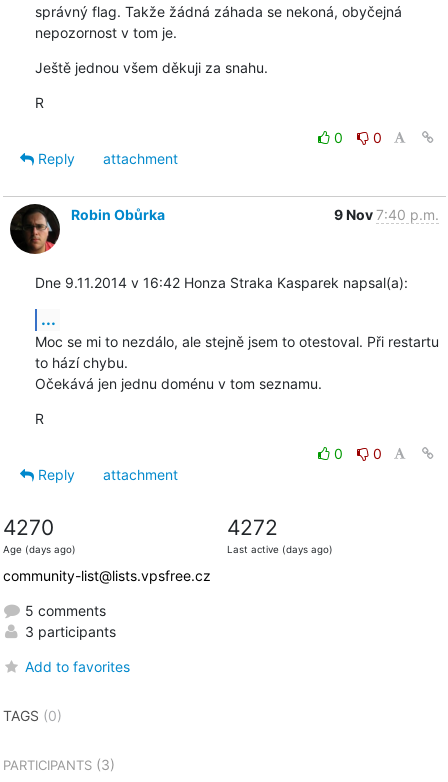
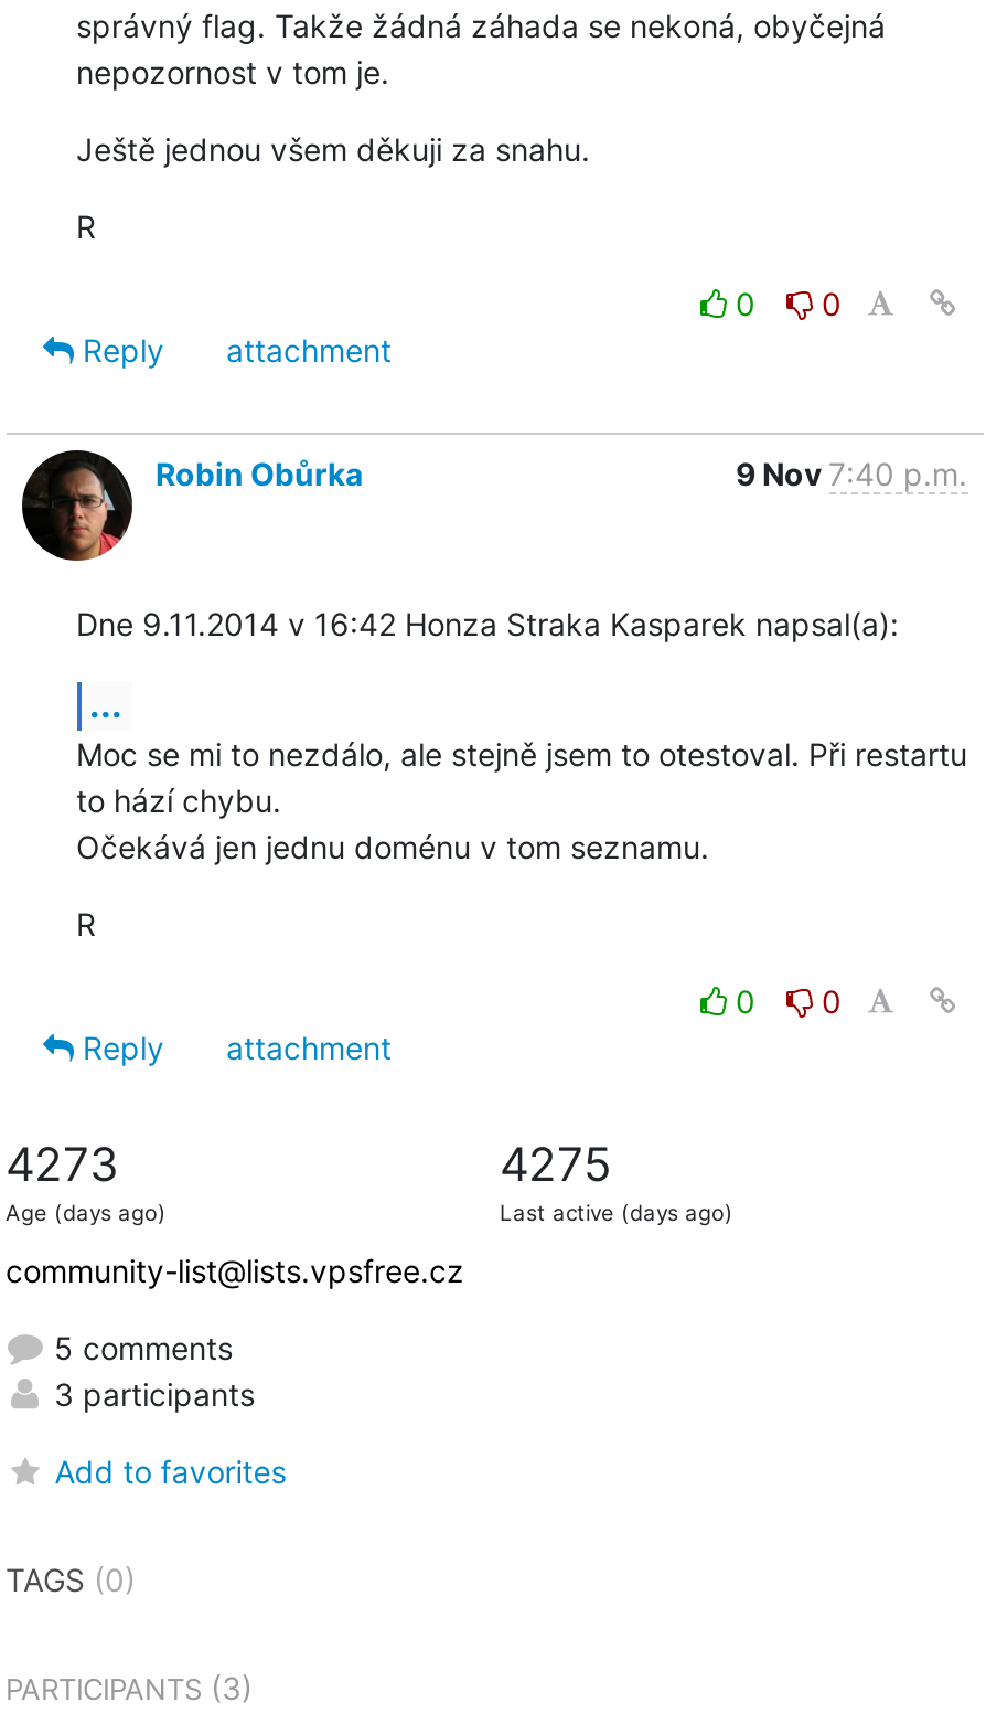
[2,515,53,540] 4270 -> [6,1136,118,1192] 4273
[226,515,277,540] 4272 -> [500,1136,612,1192] 4275

